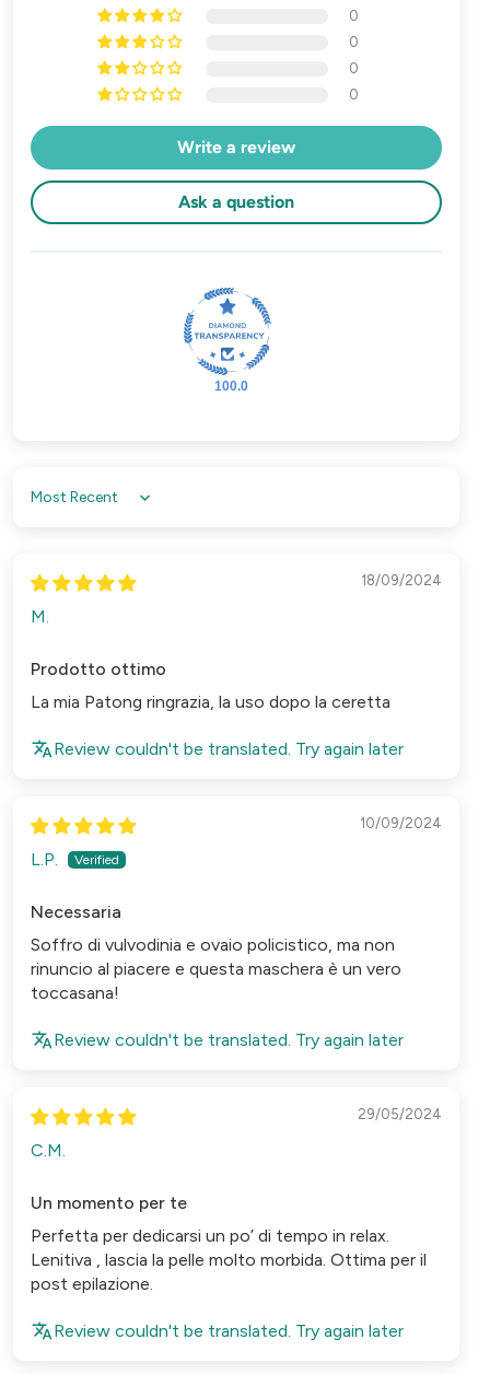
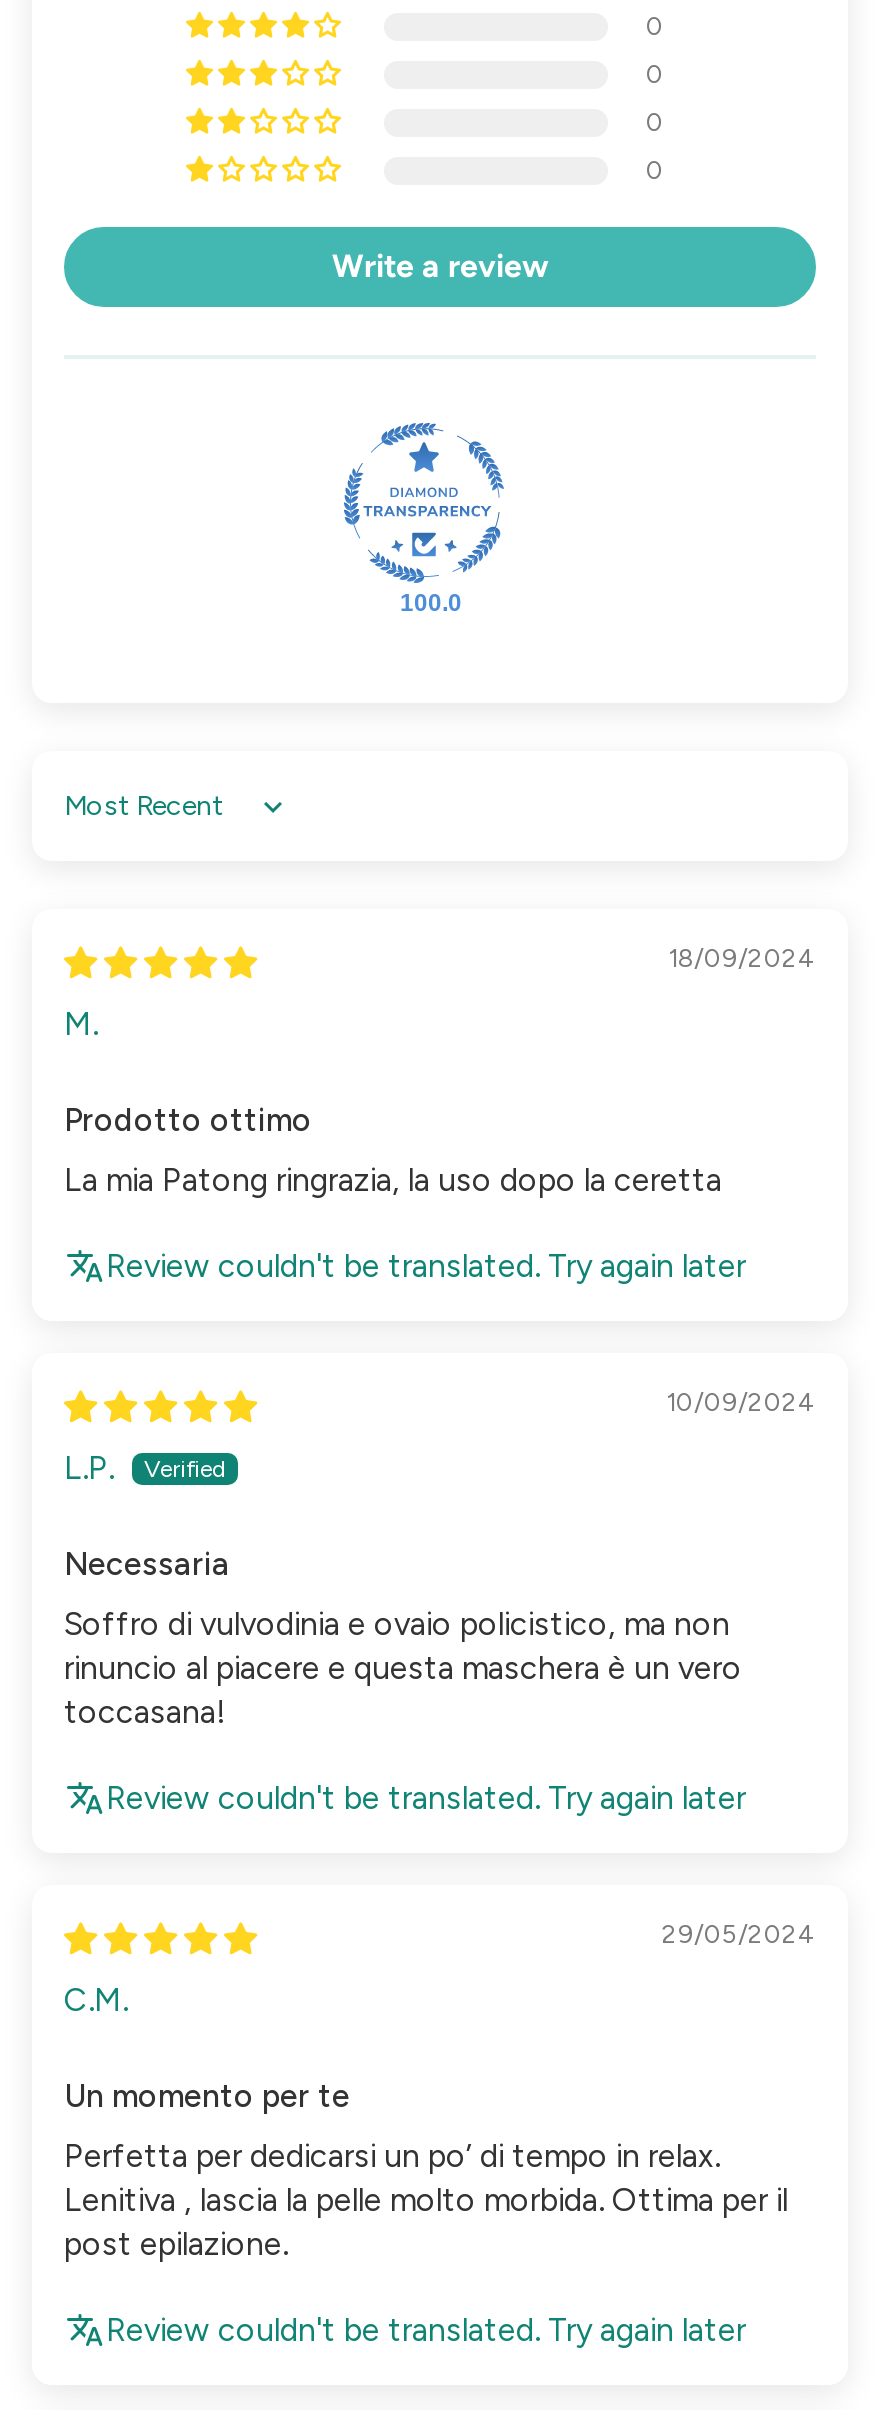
[178,192,294,212] Ask a question -> none

